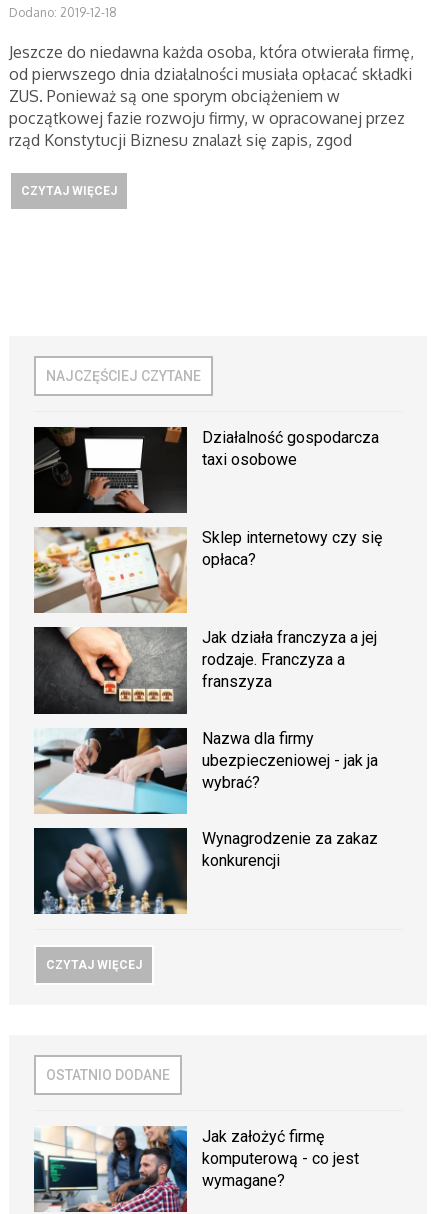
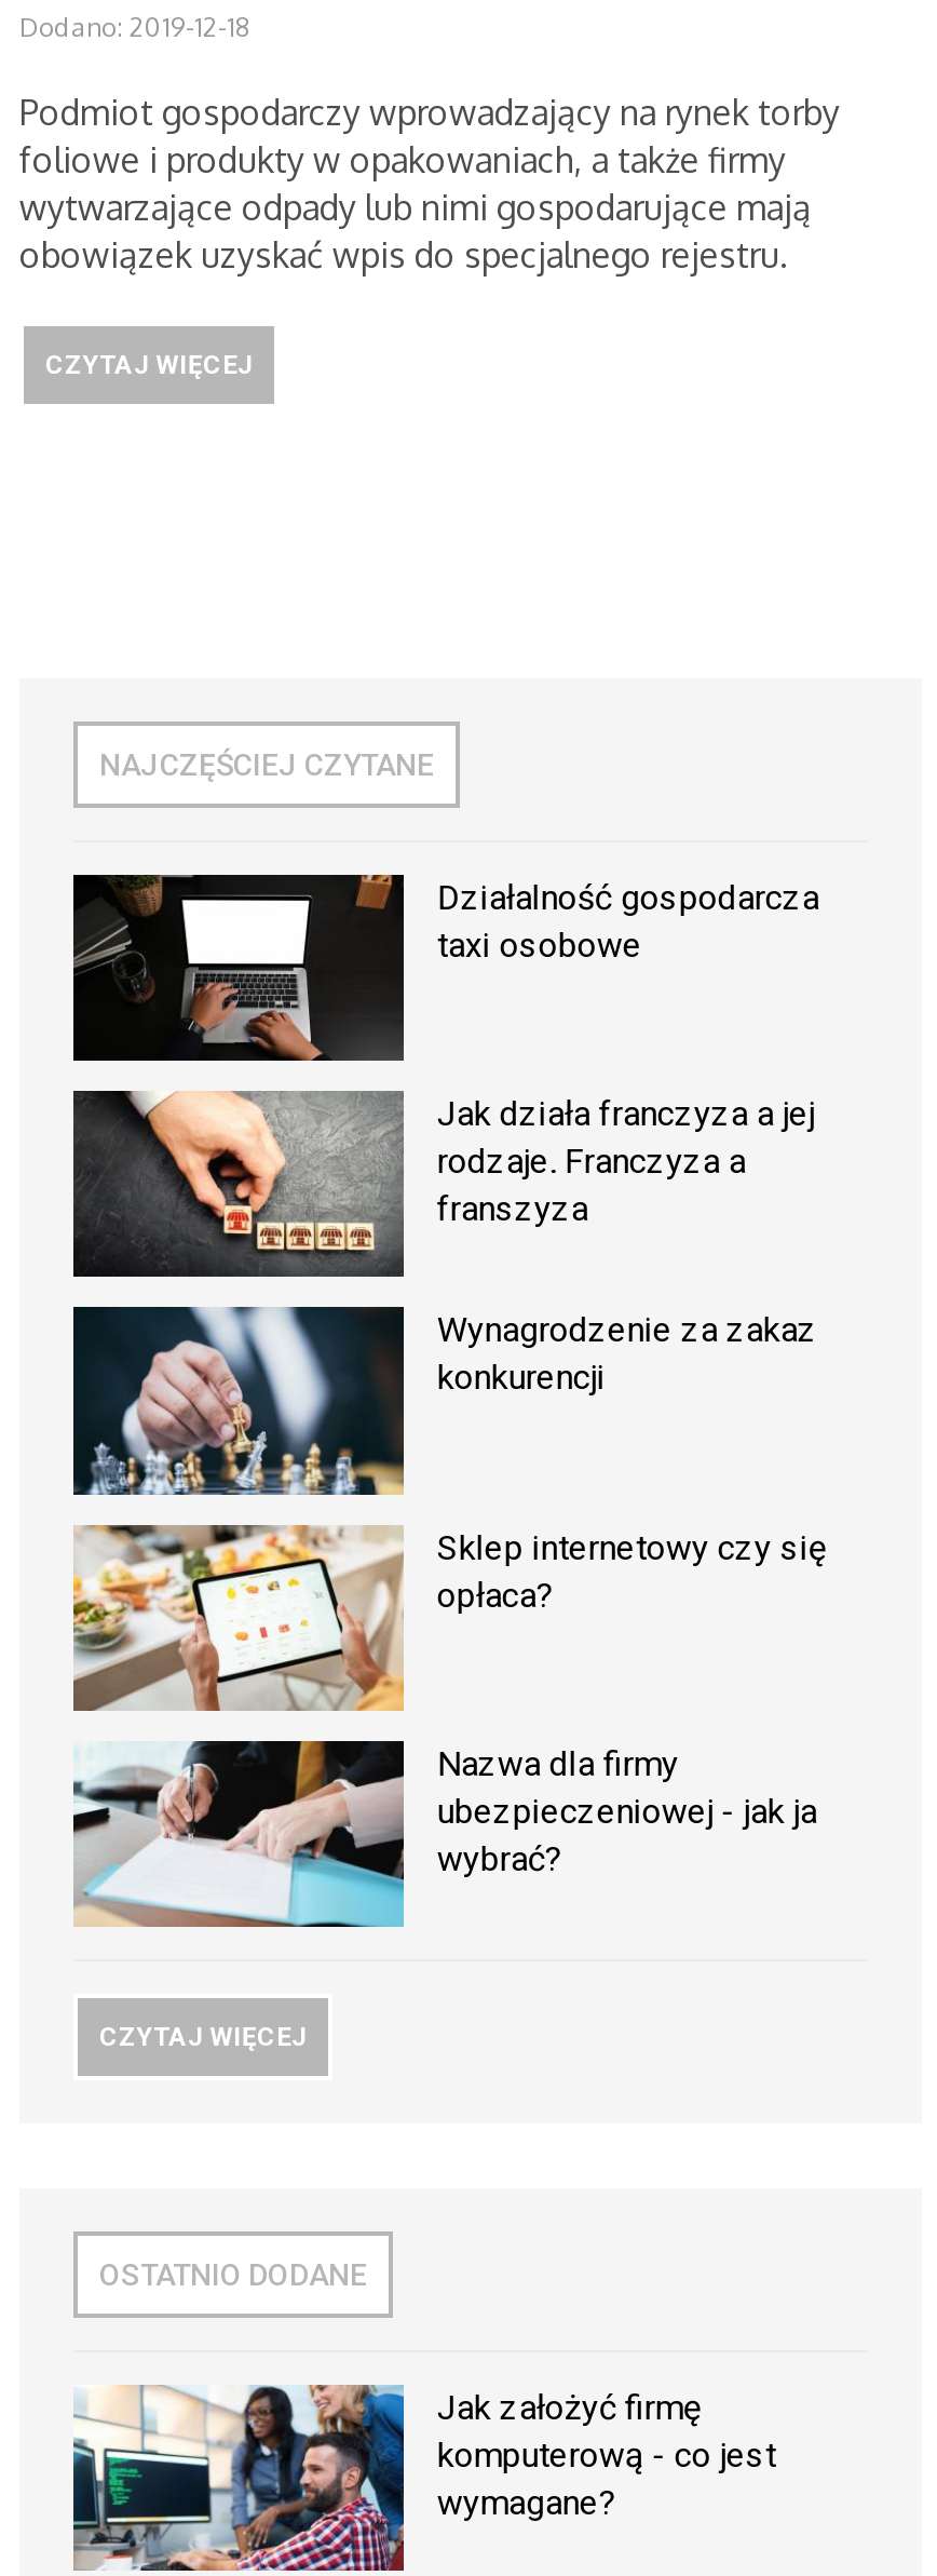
[9,42,414,150] Jeszcze do niedawna każda osoba, która otwierała firmę, | od pierwszego dnia działalności musiała opłacać składki | ZUS. Ponieważ są one sporym obciążeniem w | początkowej fazie rozwoju firmy, w opracowanej przez | rząd Konstytucji Biznesu znalazł się zapis, zgod -> [19,91,840,277] Podmiot gospodarczy wprowadzający na rynek torby | foliowe i produkty w opakowaniach, a także firmy | wytwarzające odpady lub nimi gospodarujące mają | obowiązek uzyskać wpis do specjalnego rejestru.
moved [33,526,382,614] -> [71,1523,825,1713]: [image] | Sklep internetowy czy się | opłaca?
moved [34,626,377,712] -> [73,1089,815,1274]: [image] | Jak działa franczyza a jej | rodzaje. Franczyza a | franszyza
moved [32,727,378,816] -> [69,1739,817,1931]: [image] | Nazwa dla firmy | ubezpieczeniowej - jak ja | wybrać?
moved [33,827,378,915] -> [71,1305,817,1497]: [image] | Wynagrodzenie za zakaz | konkurencji

